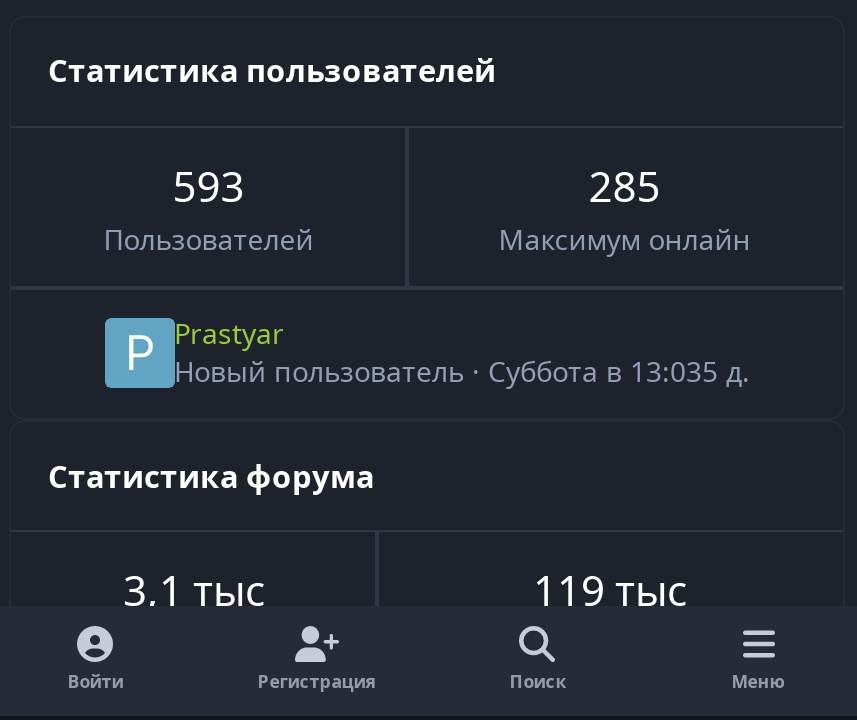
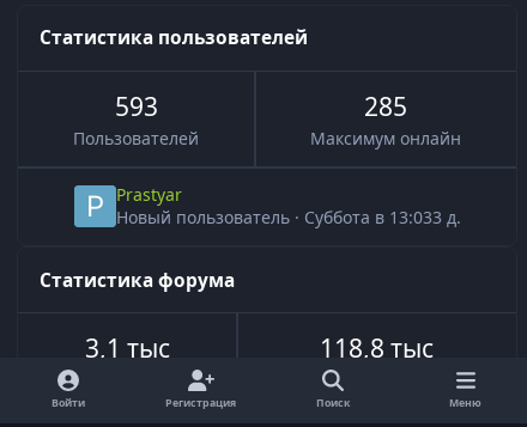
[174,352,750,390] Новый пользователь · Суббота в 13:035 д. -> [116,206,461,229] Новый пользователь · Суббота в 13:033 д.
[533,562,687,618] 119 тыс -> [320,331,434,365] 118,8 тыс

